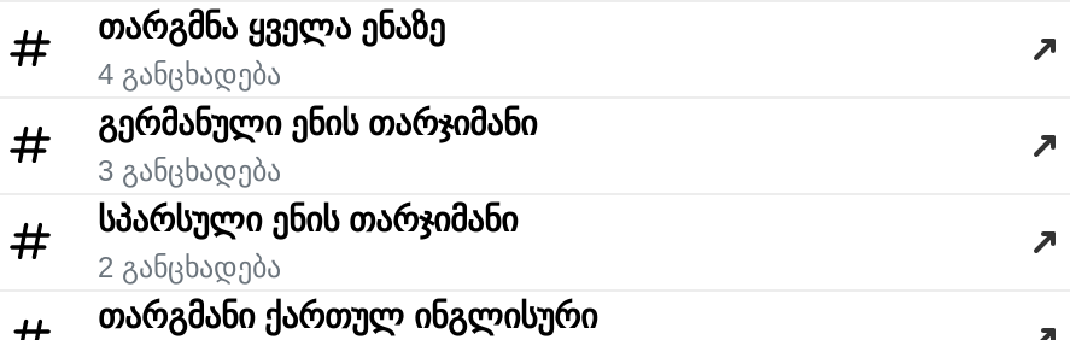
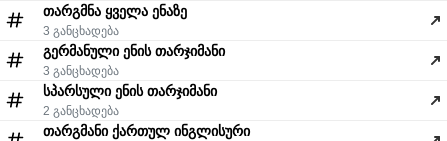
[98,57,281,91] 4 განცხადება -> [43,24,119,38] 3 განცხადება

